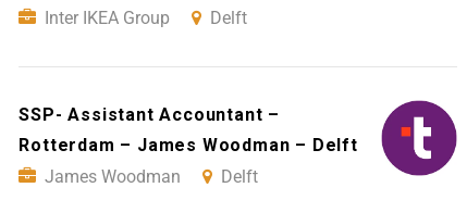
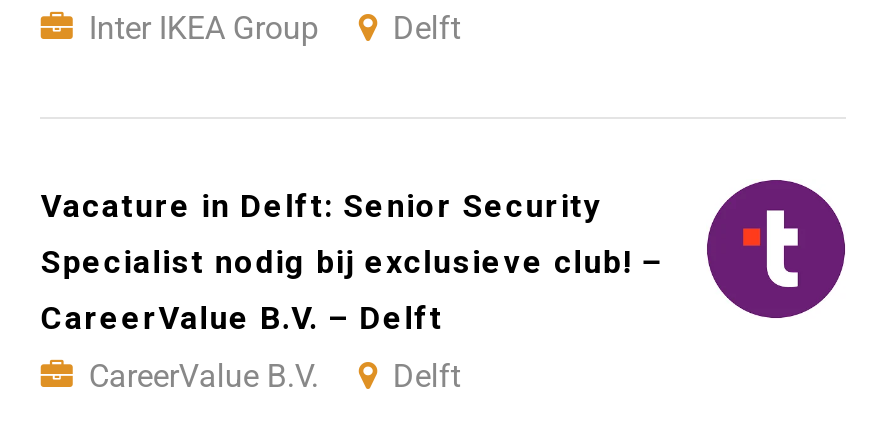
[19,104,358,187] SSP- Assistant Accountant – | Rotterdam – James Woodman – Delft | James Woodman -> [41,187,663,395] Vacature in Delft: Senior Security | Specialist nodig bij exclusieve club! – | CareerValue B.V. – Delft | CareerValue B.V.

